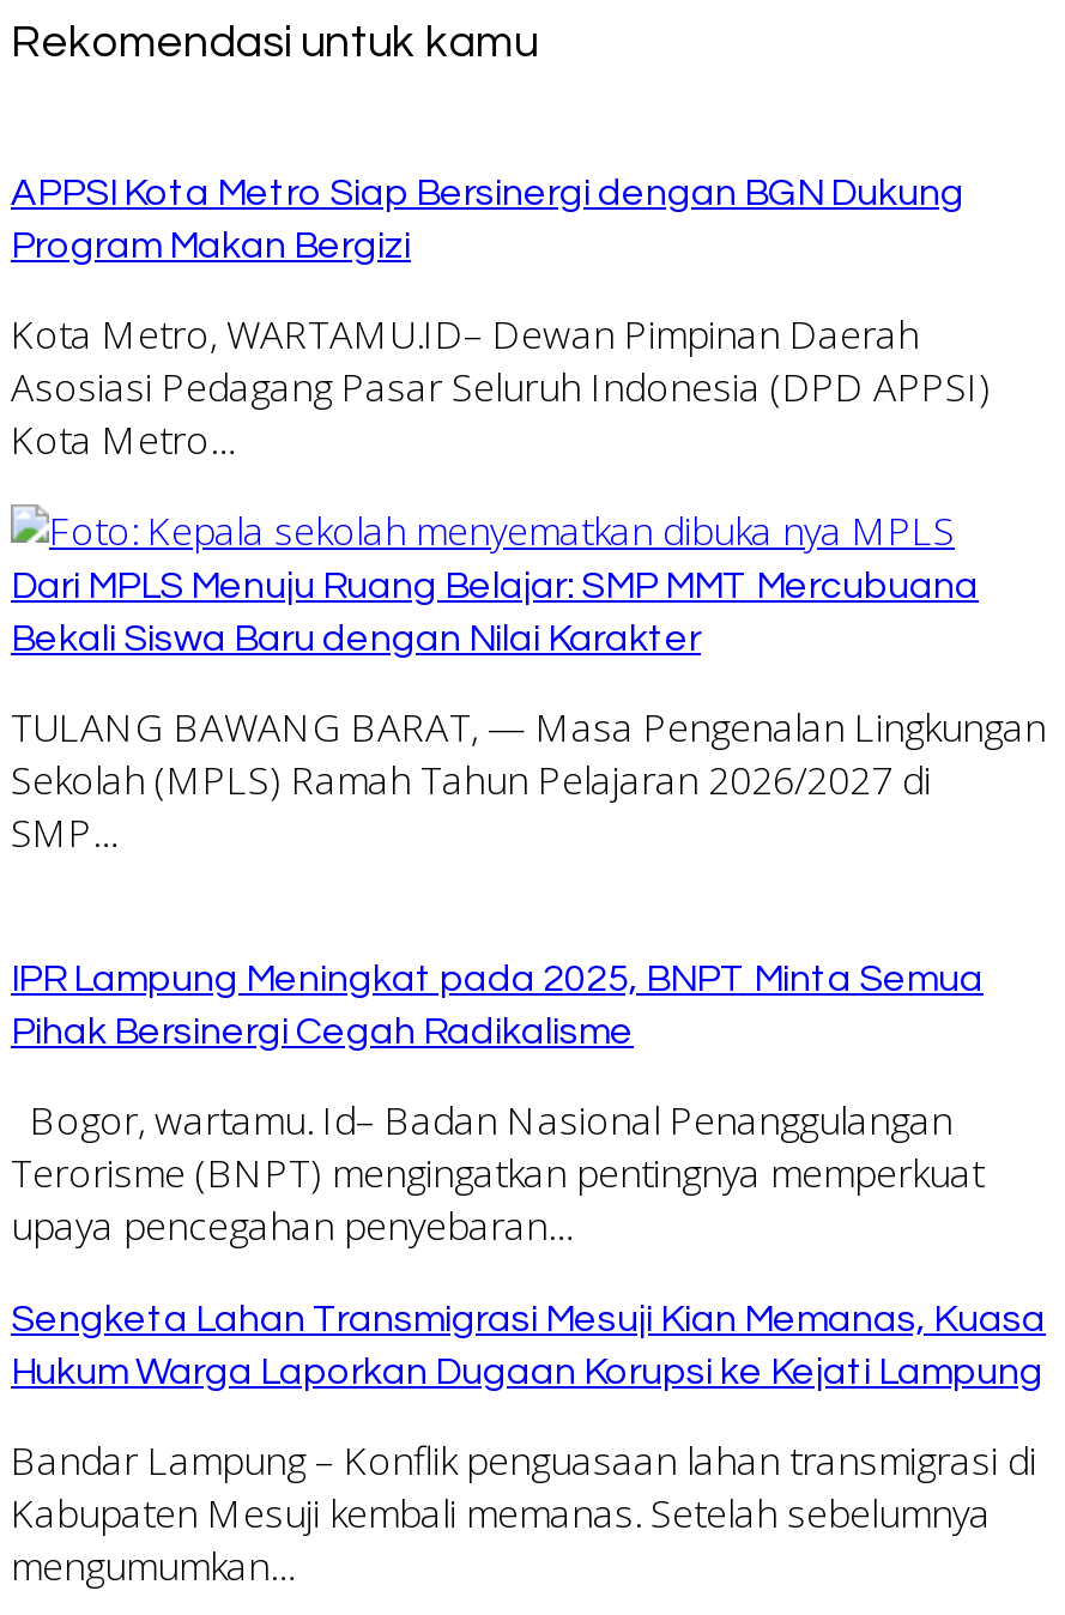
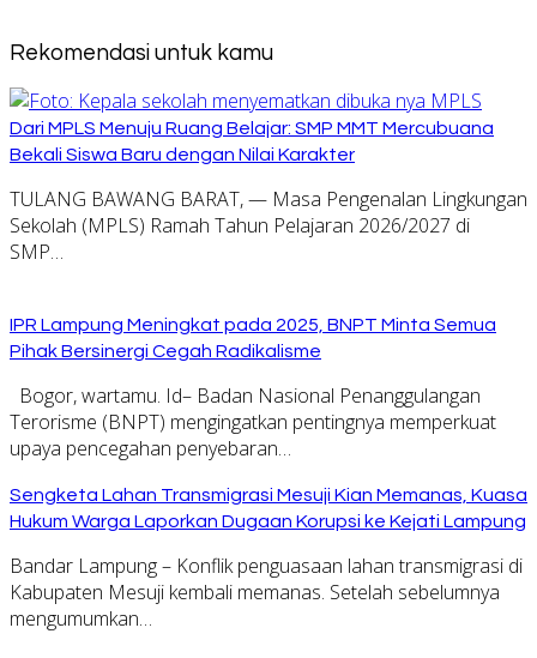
[11,173,991,465] APPSI Kota Metro Siap Bersinergi dengan BGN Dukung | Program Makan Bergizi | Kota Metro, WARTAMU.ID– Dewan Pimpinan Daerah | Asosiasi Pedagang Pasar Seluruh Indonesia (DPD APPSI) | Kota Metro… -> none

